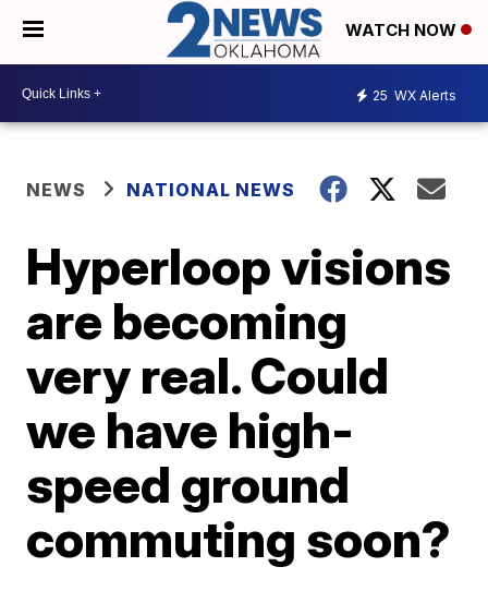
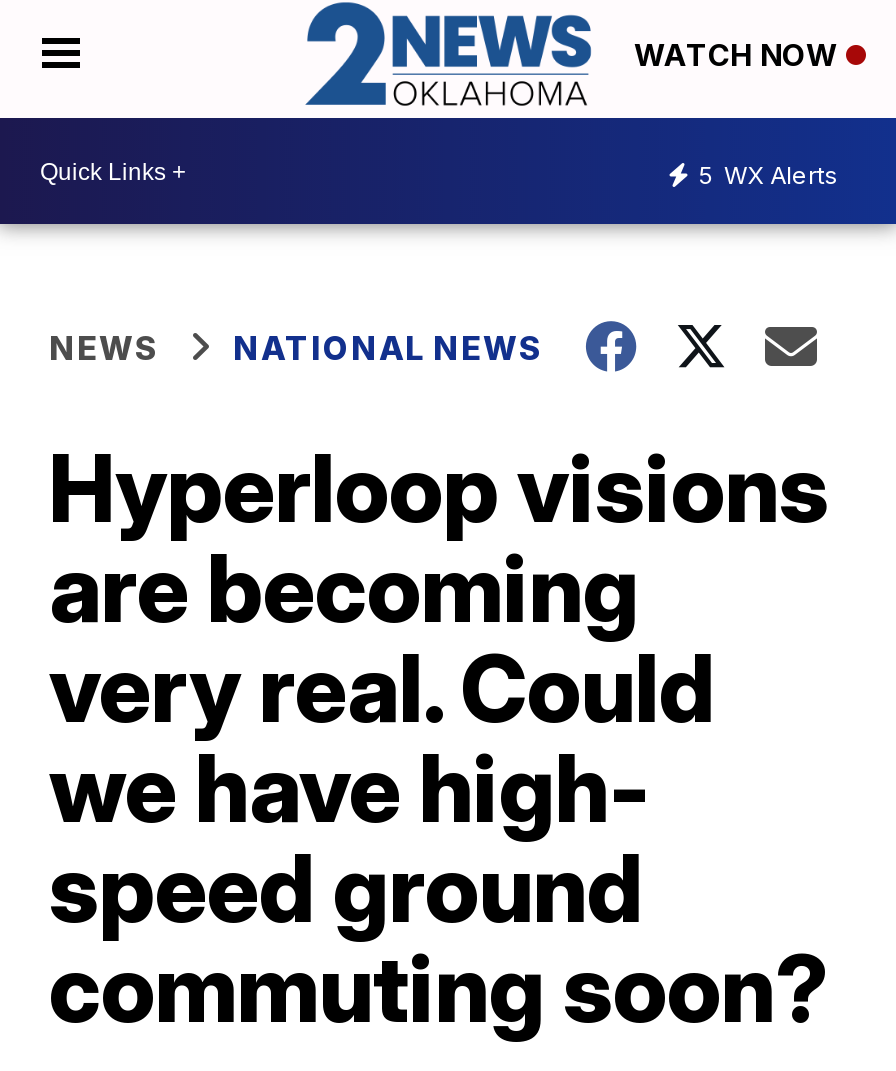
[373,87,456,103] 25 WX Alerts -> [698,159,838,189] 5 WX Alerts

